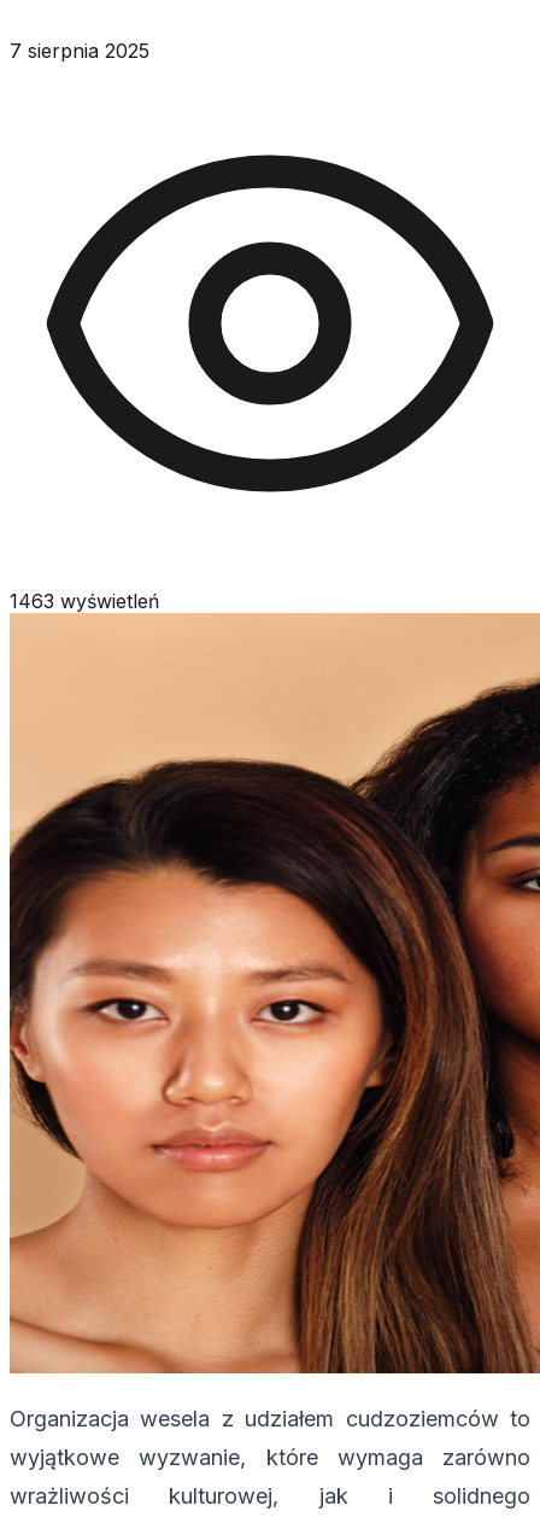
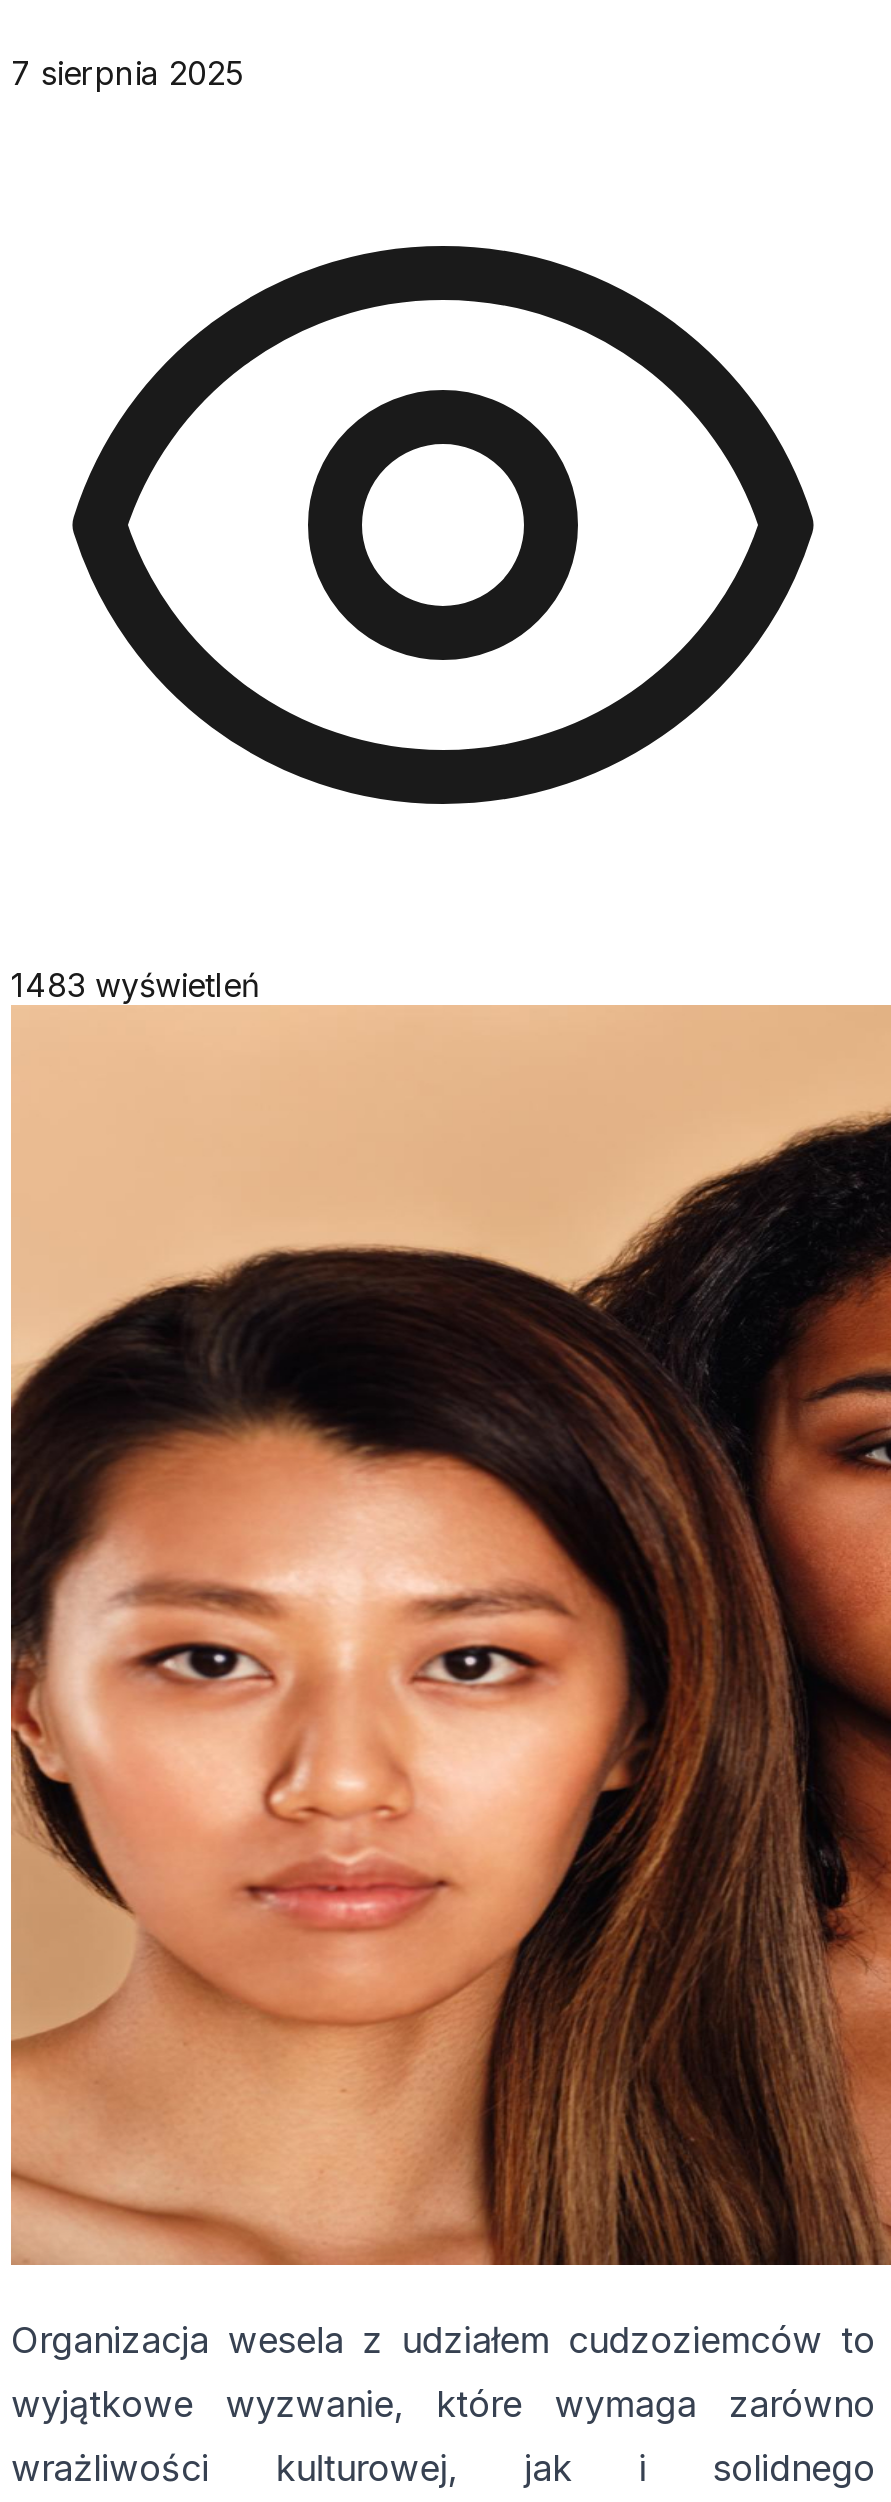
[10,589,159,613] 1463 wyświetleń -> [11,965,259,1005] 1483 wyświetleń

